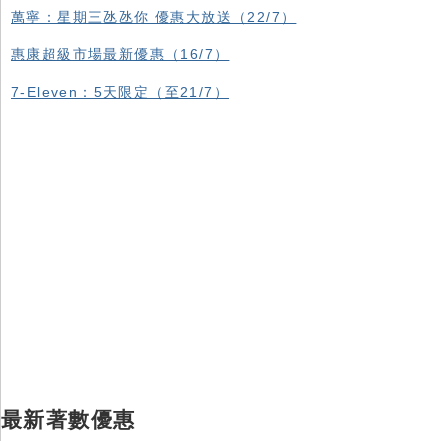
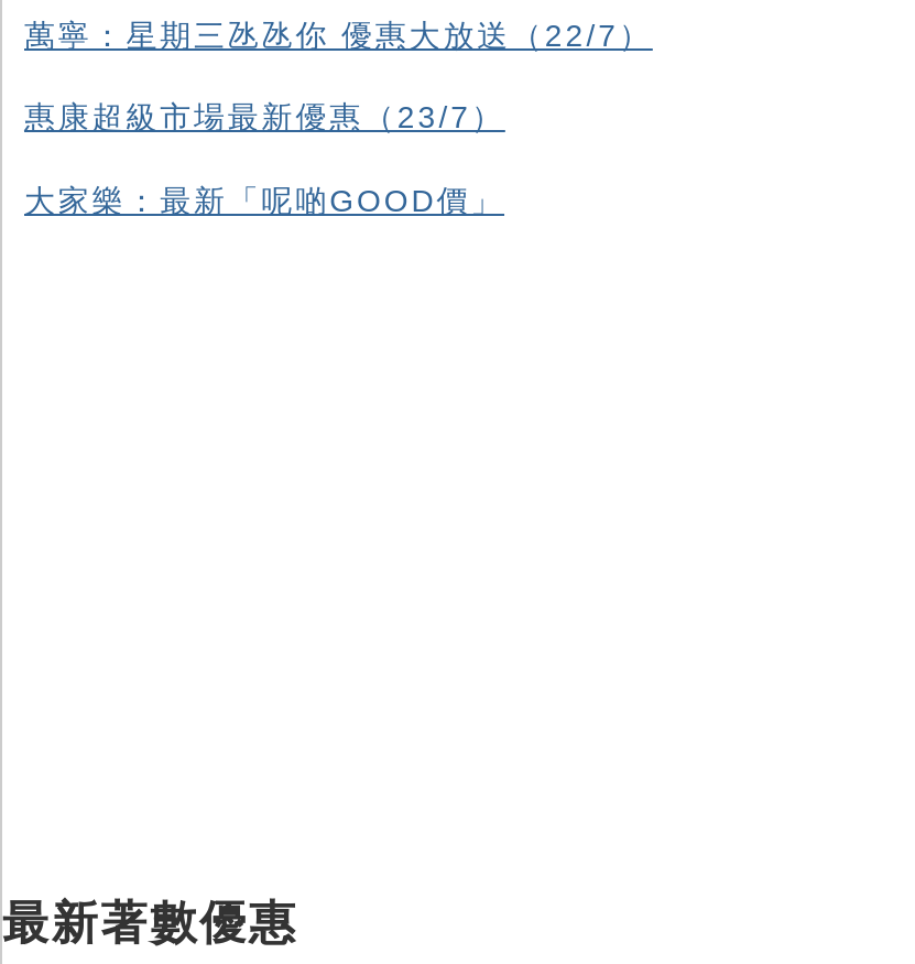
[11,46,229,62] 惠康超級市場最新優惠（16/7） -> [24,100,505,135] 惠康超級市場最新優惠（23/7）
[11,84,229,100] 7-Eleven：5天限定（至21/7） -> [24,183,504,218] 大家樂：最新「呢啲GOOD價」

